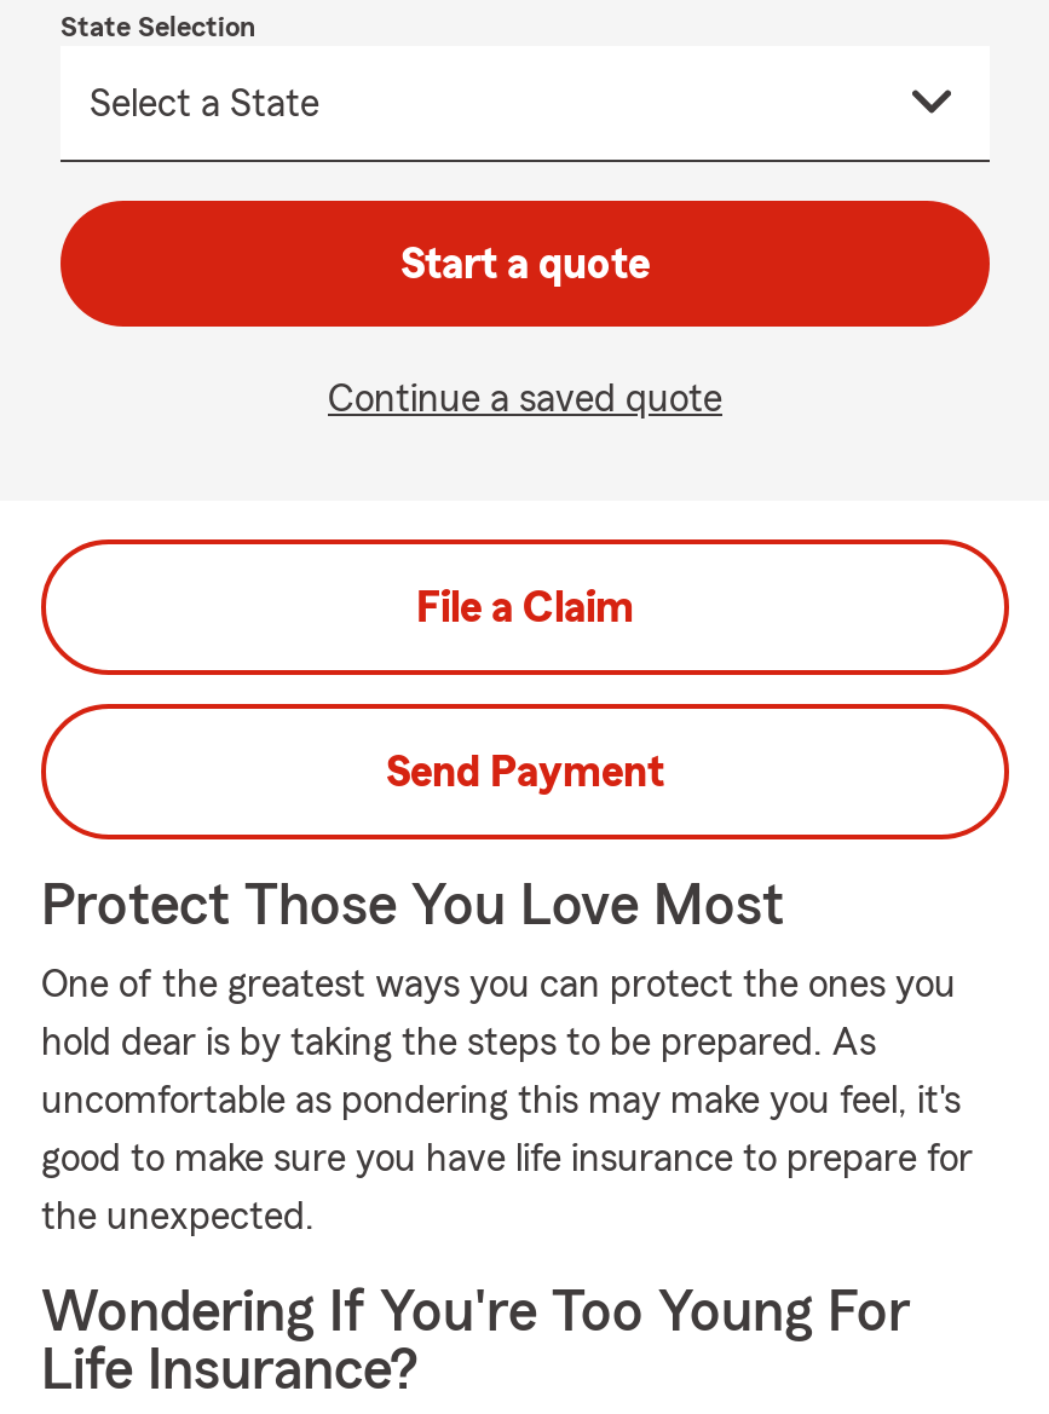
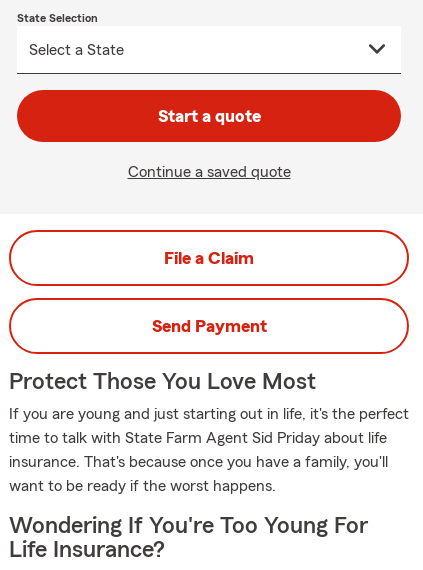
[41,965,973,1236] One of the greatest ways you can protect the ones you | hold dear is by taking the steps to be prepared. As | uncomfortable as pondering this may make you feel, it's | good to make sure you have life insurance to prepare for | the unexpected. -> [9,406,409,494] If you are young and just starting out in life, it's the perfect | time to talk with State Farm Agent Sid Priday about life | insurance. That's because once you have a family, you'll | want to be ready if the worst happens.

